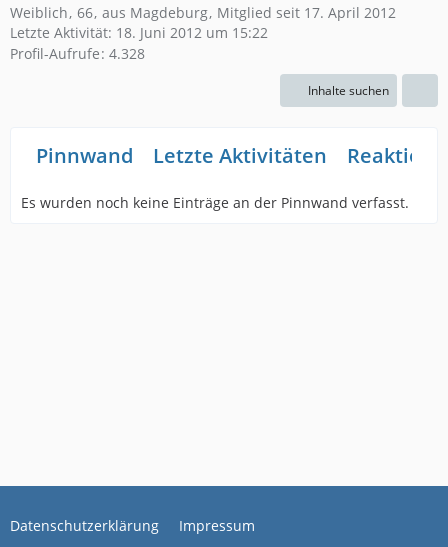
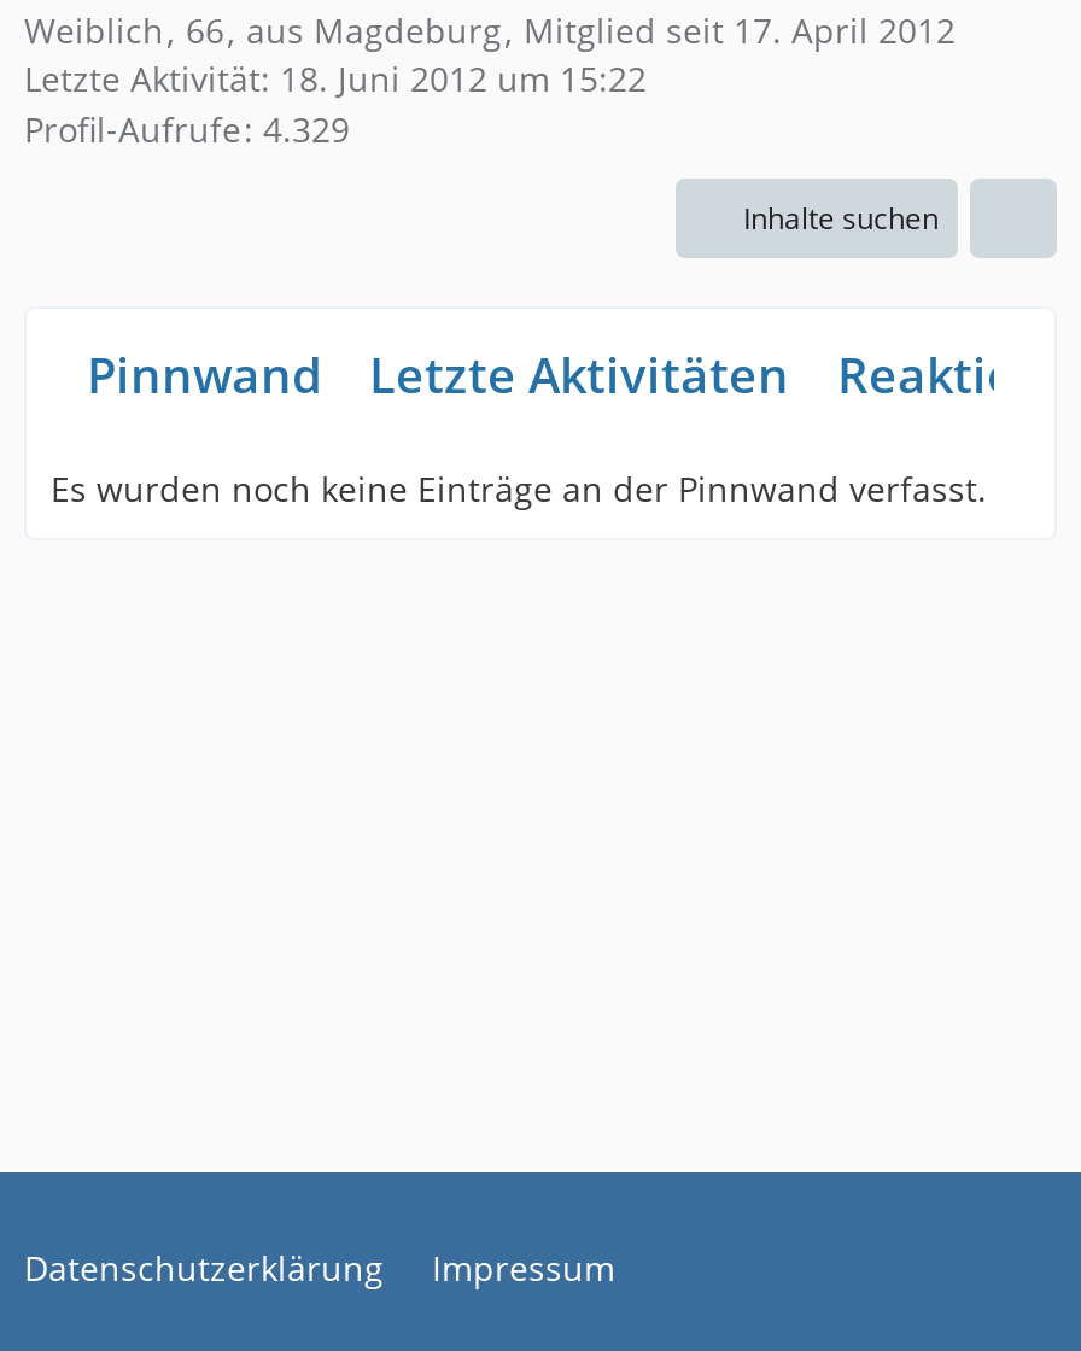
[10,44,145,63] Profil-Aufrufe 4.328 -> [24,107,350,152] Profil-Aufrufe 4.329

